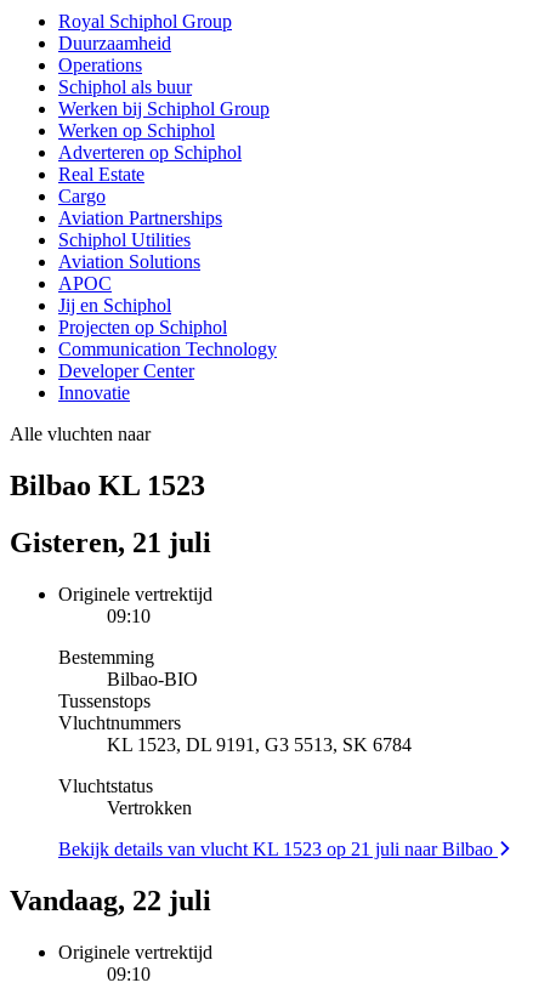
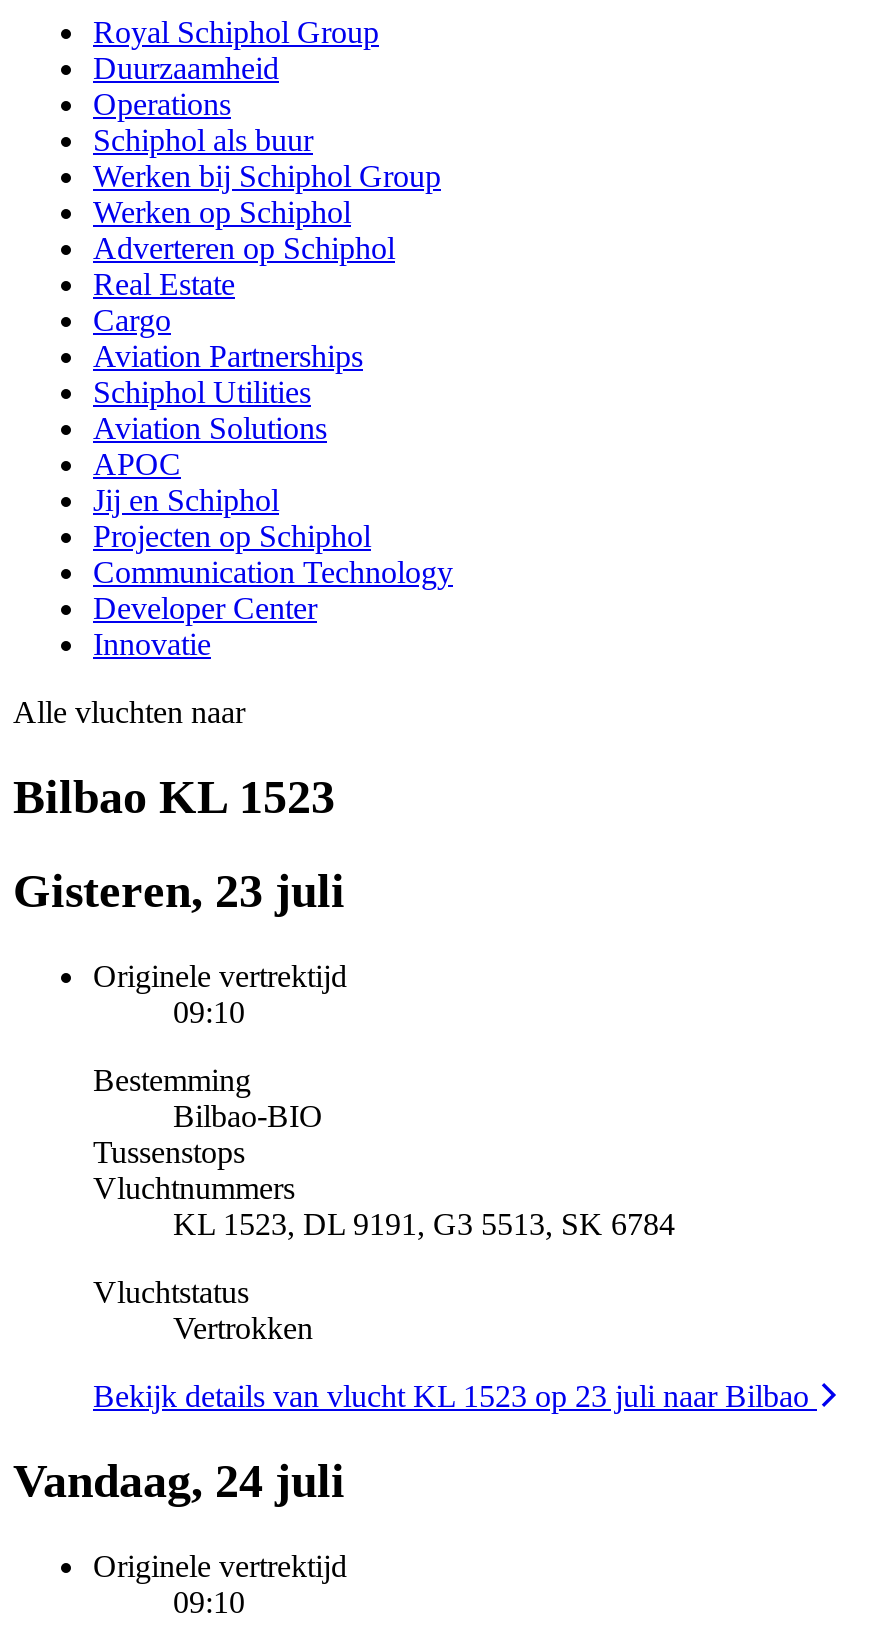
[10,526,211,558] Gisteren, 21 juli -> [13,865,345,917] Gisteren, 23 juli
[58,838,498,859] Bekijk details van vlucht KL 1523 op 21 juli naar Bilbao -> [93,1378,817,1412] Bekijk details van vlucht KL 1523 op 23 juli naar Bilbao
[10,884,211,916] Vandaag, 22 juli -> [13,1454,345,1506] Vandaag, 24 juli

